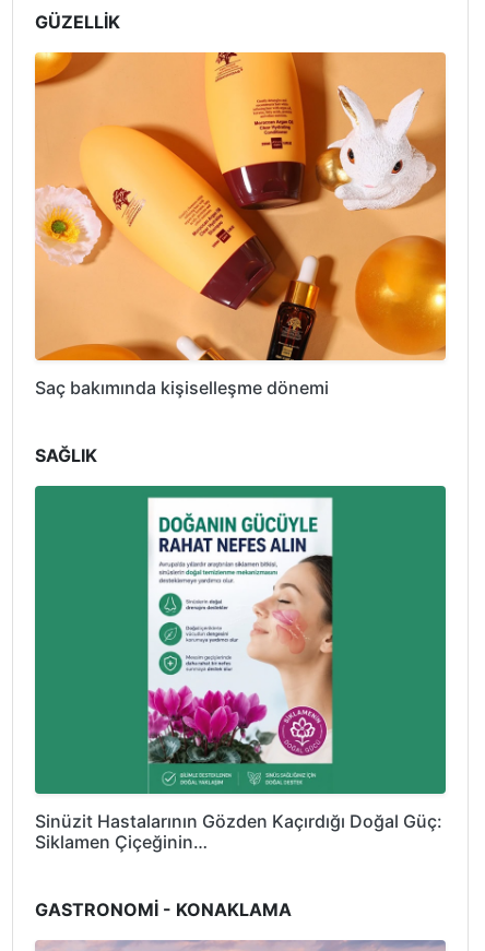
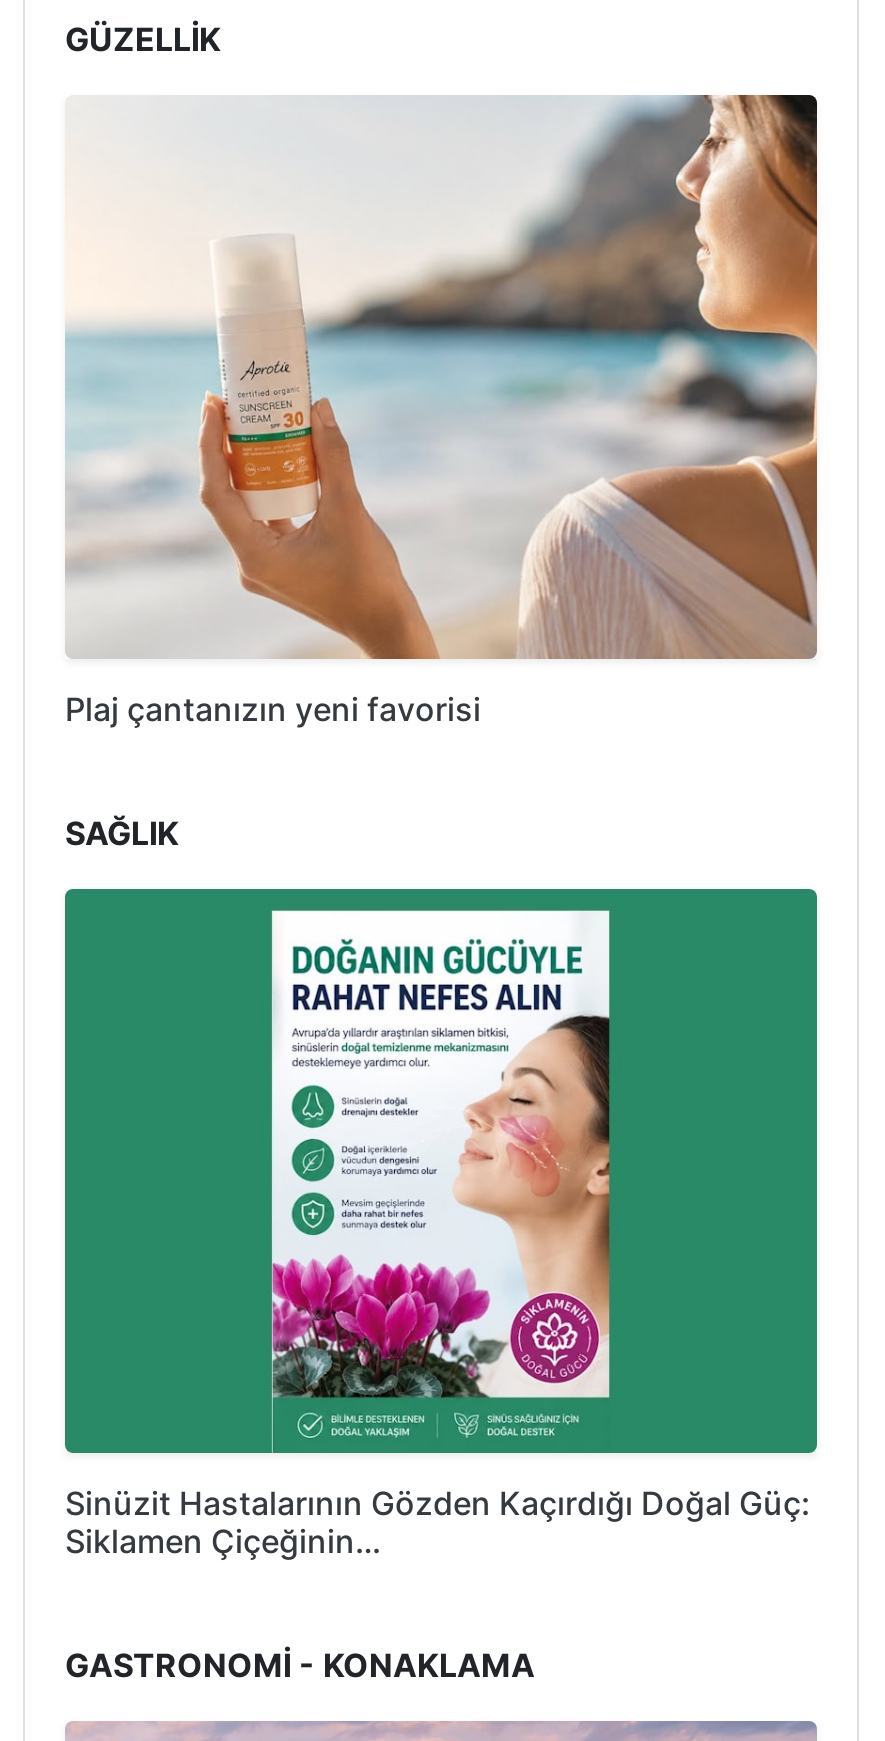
[34,51,447,399] [image] | Saç bakımında kişiselleşme dönemi -> [65,93,819,729] [image] | Plaj çantanızın yeni favorisi

